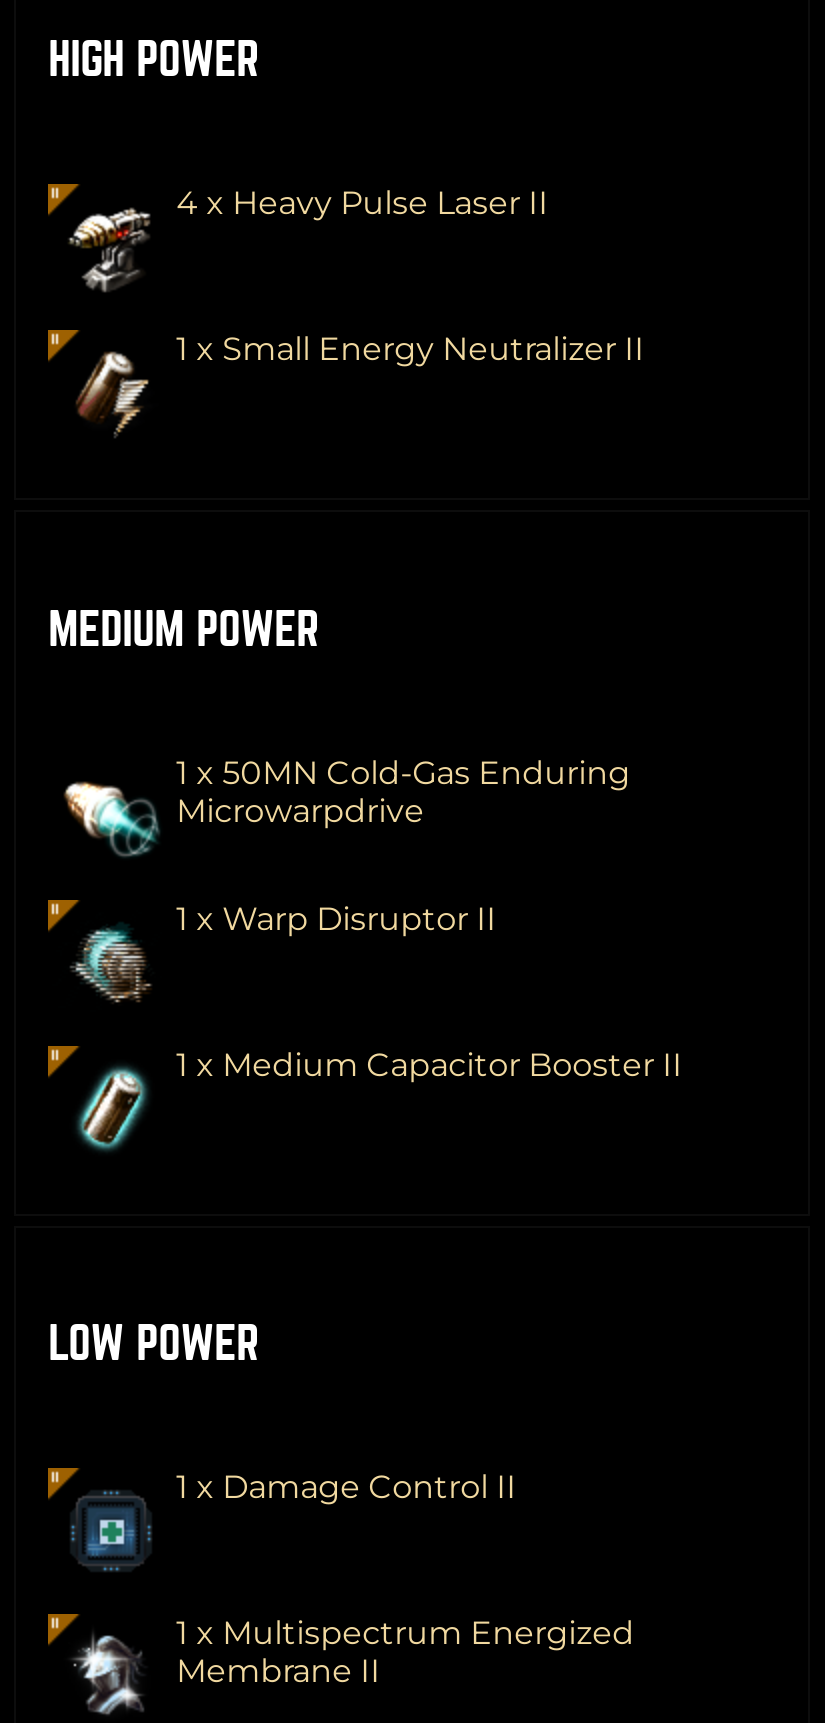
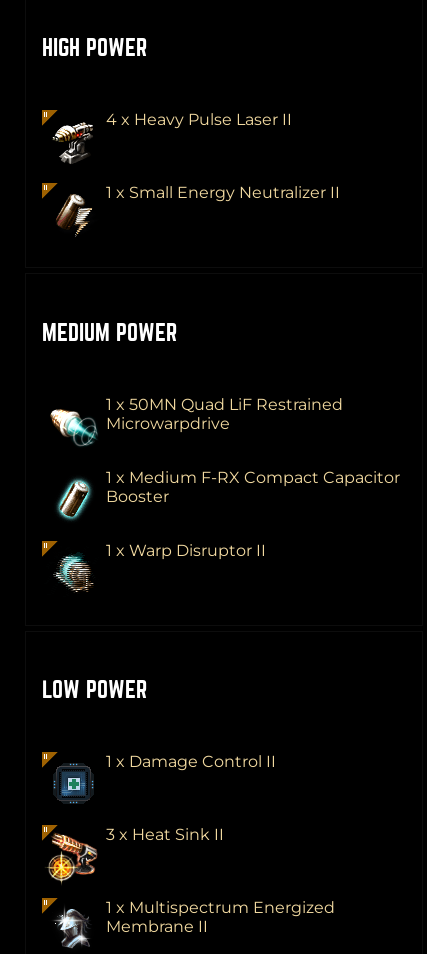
[176,753,630,791] 1 x 50MN Cold-Gas Enduring -> [106,395,343,414] 1 x 50MN Quad LiF Restrained
none -> [106,468,400,506] 1 x Medium F-RX Compact Capacitor | Booster
[176,1045,690,1083] 1 x Medium Capacitor Booster II -> none
moved [76,1066,148,1152] -> [56,478,92,521]: [image]
none -> [46,825,228,884] [image] | 3 x Heat Sink II

